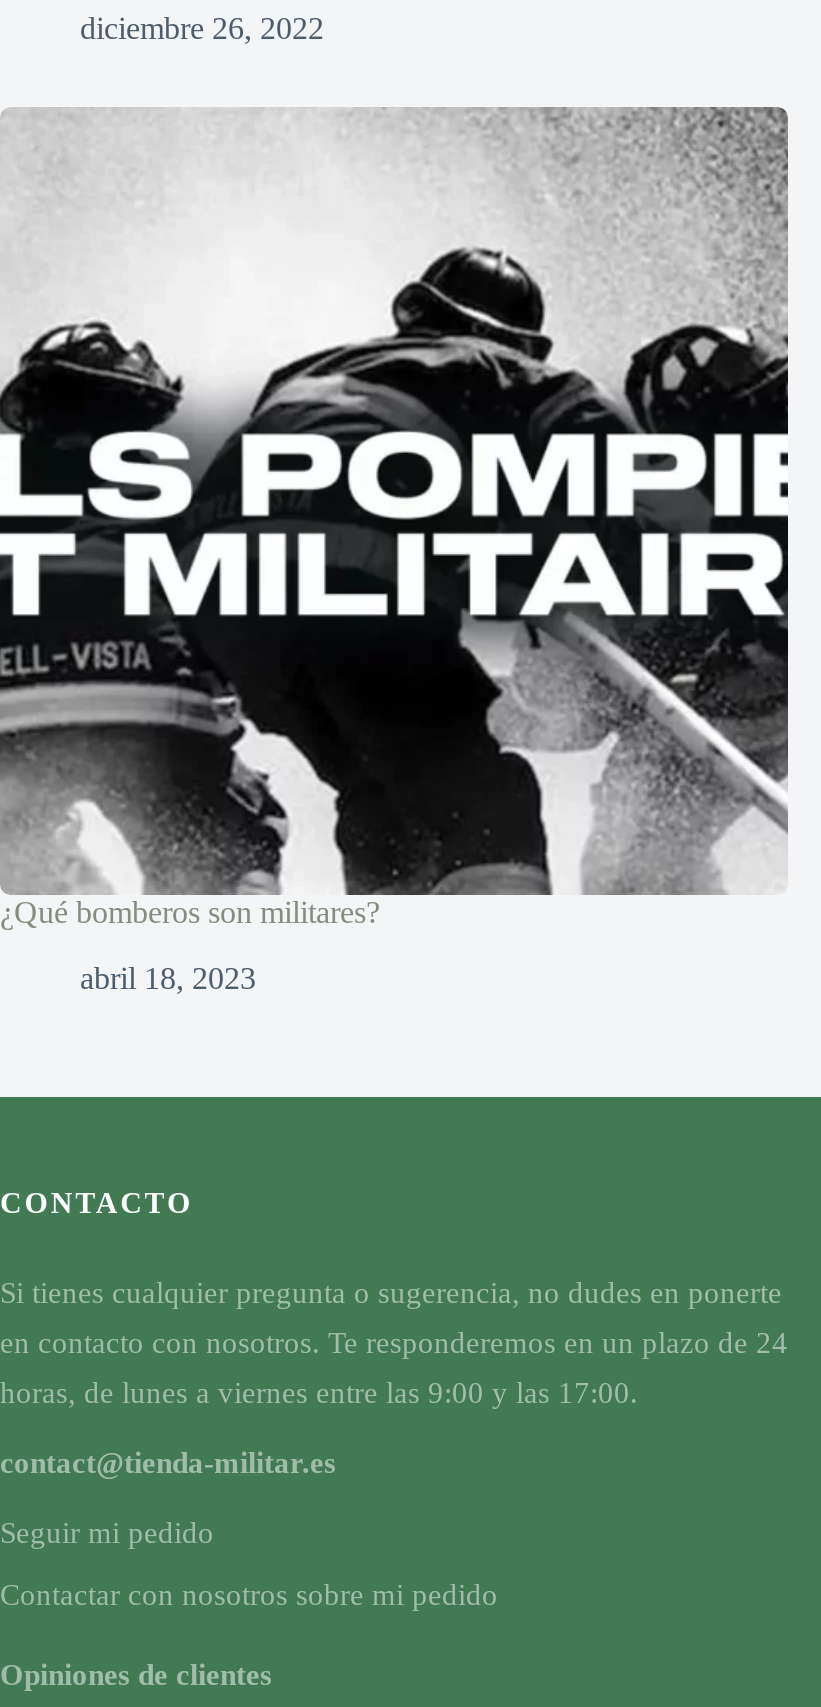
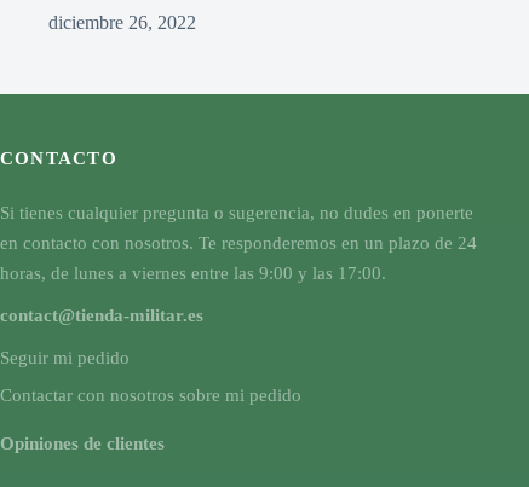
[0,105,790,994] [image] | ¿Qué bomberos son militares? | abril 18, 2023 -> none

